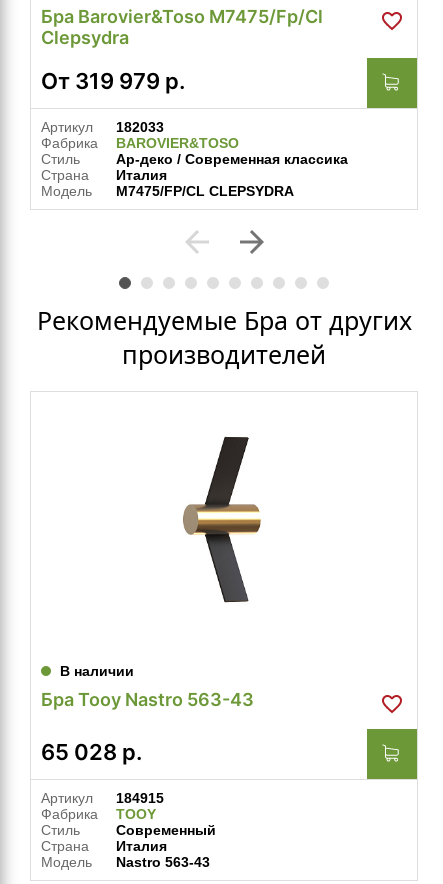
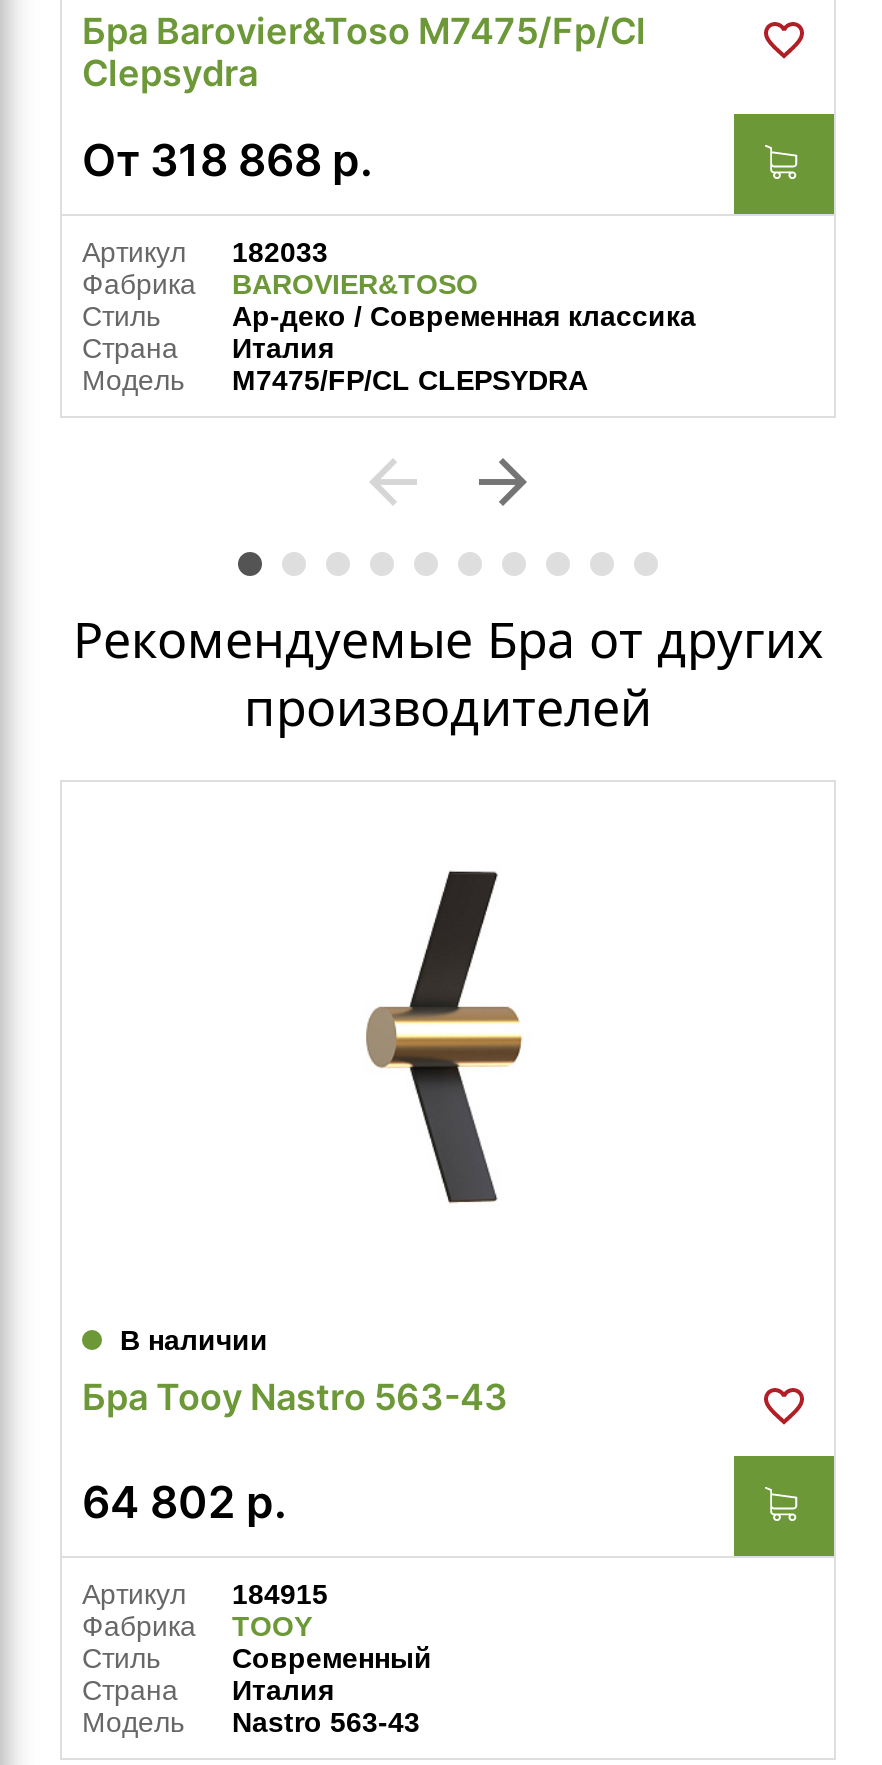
[41,68,185,94] От 319 979 р. -> [82,134,372,186] От 318 868 р.
[41,739,142,765] 65 028 р. -> [82,1476,286,1528] 64 802 р.

